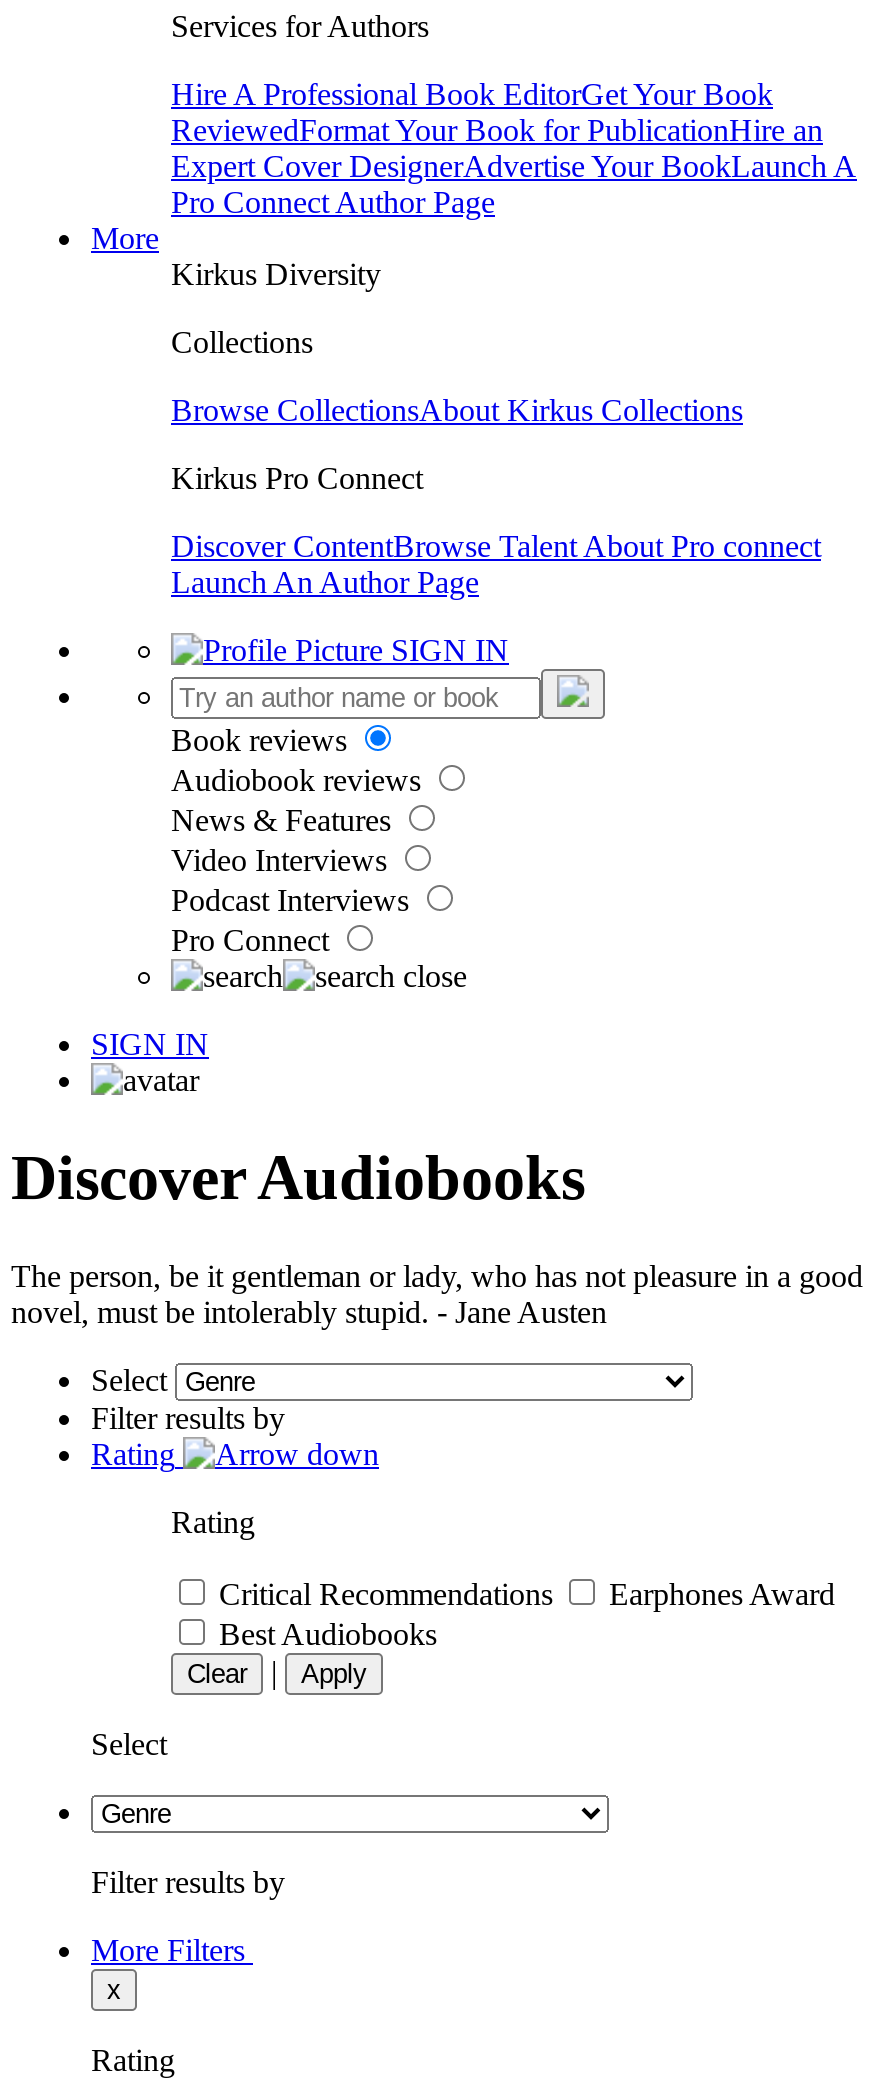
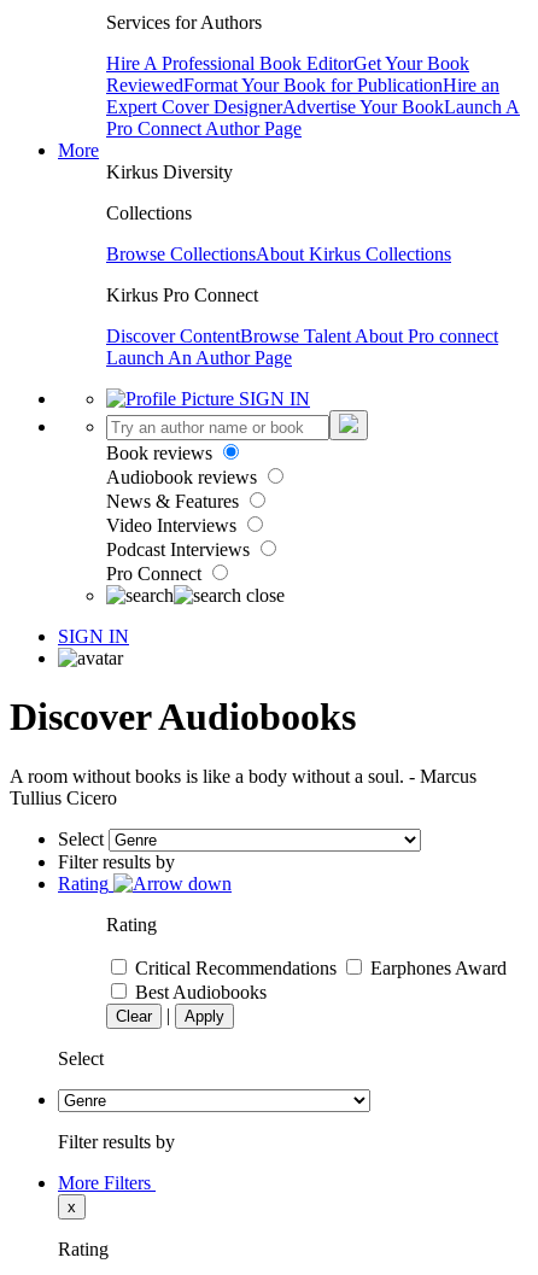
[11,1259,863,1329] The person, be it gentleman or lady, who has not pleasure in a good | novel, must be intolerably stupid. - Jane Austen -> [10,766,476,808] A room without books is like a body without a soul. - Marcus | Tullius Cicero

